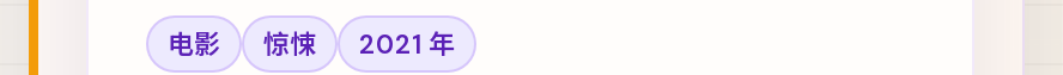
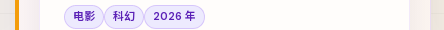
[263,26,455,60] 惊悚 | 2021年 -> [113,9,196,23] 科幻 | 2026年

